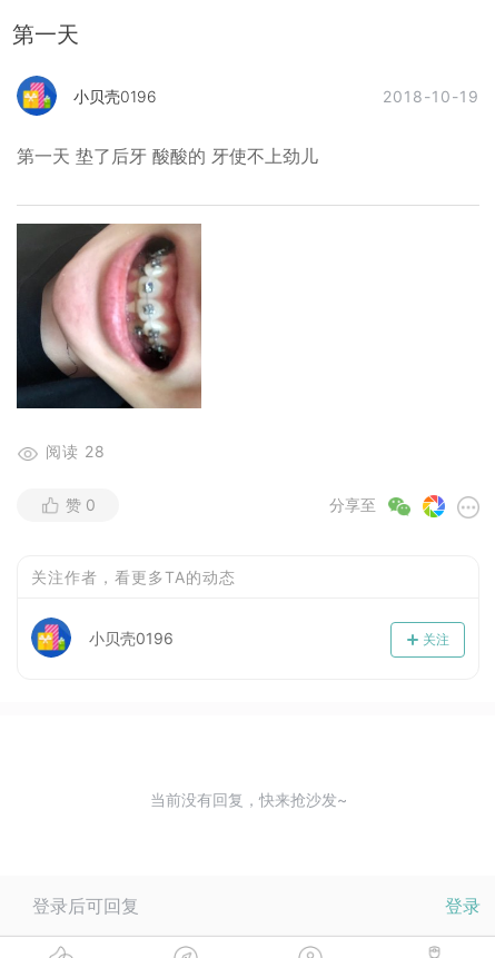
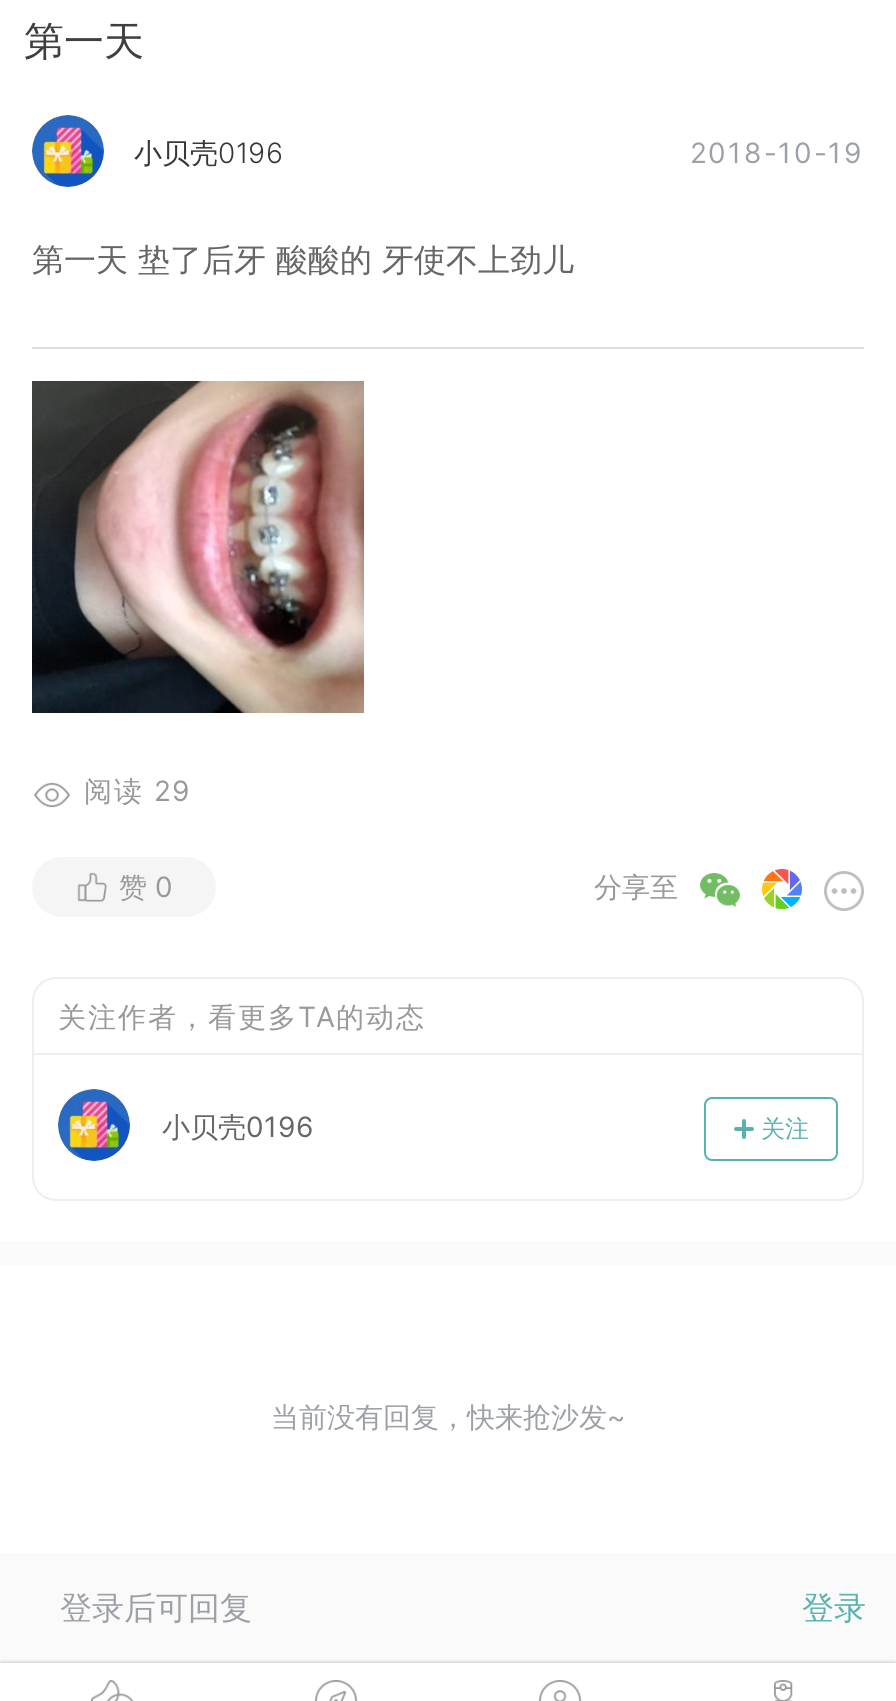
[46,442,106,461] 阅读28 -> [84,774,192,808] 阅读29

